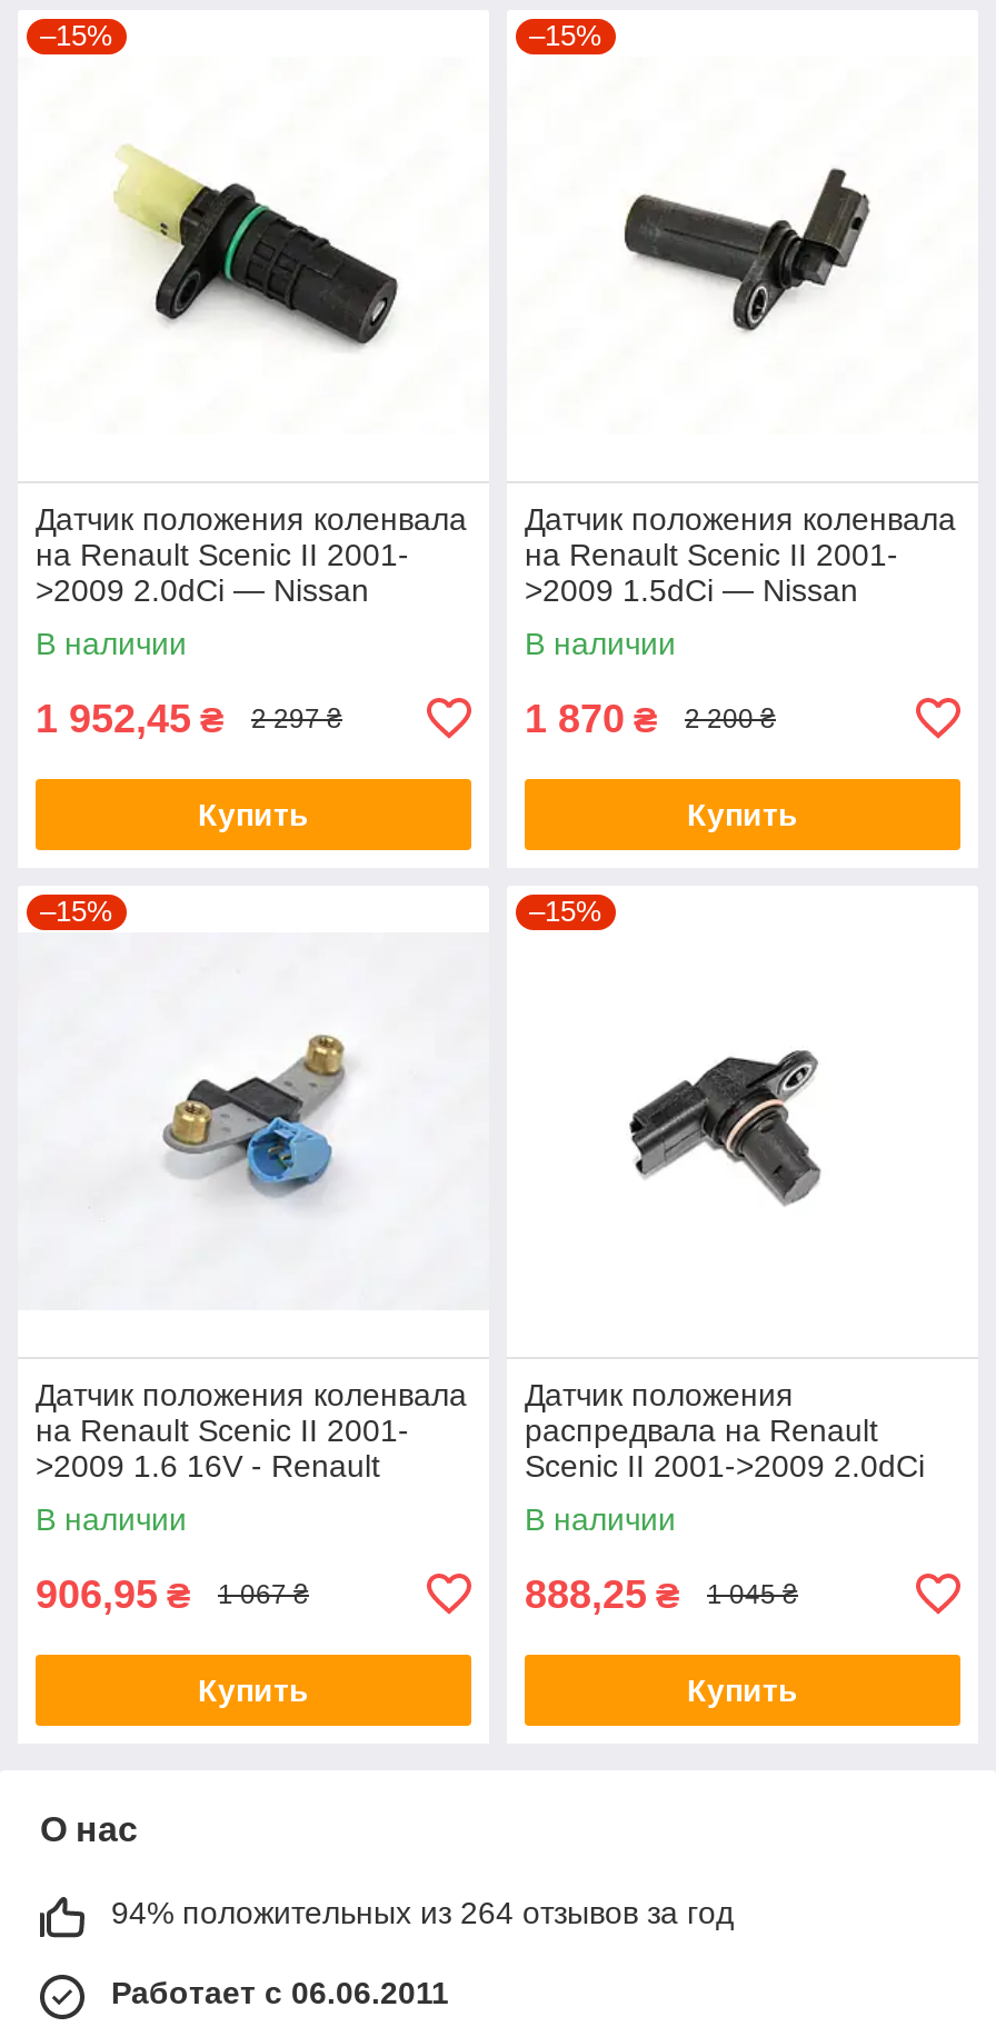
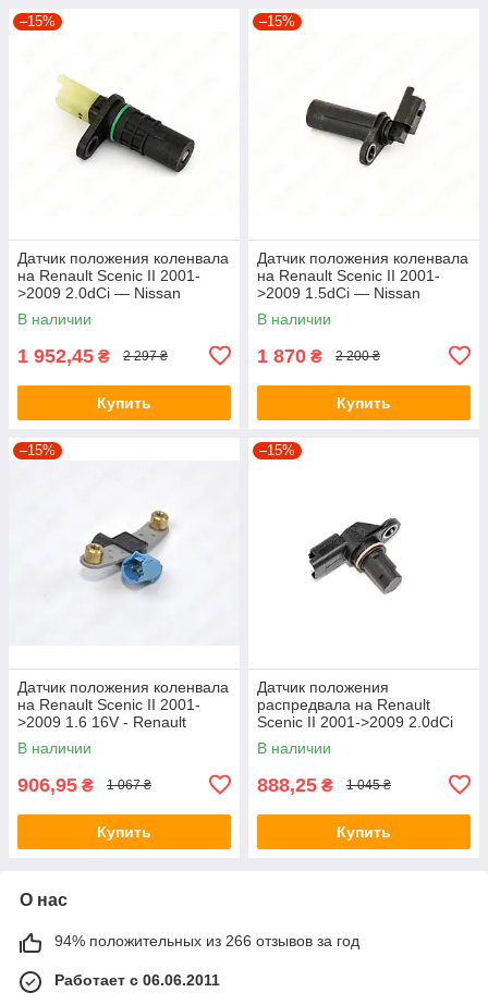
[111,1895,734,1930] 94% положительных из 264 отзывов за год -> [54,932,359,949] 94% положительных из 266 отзывов за год

